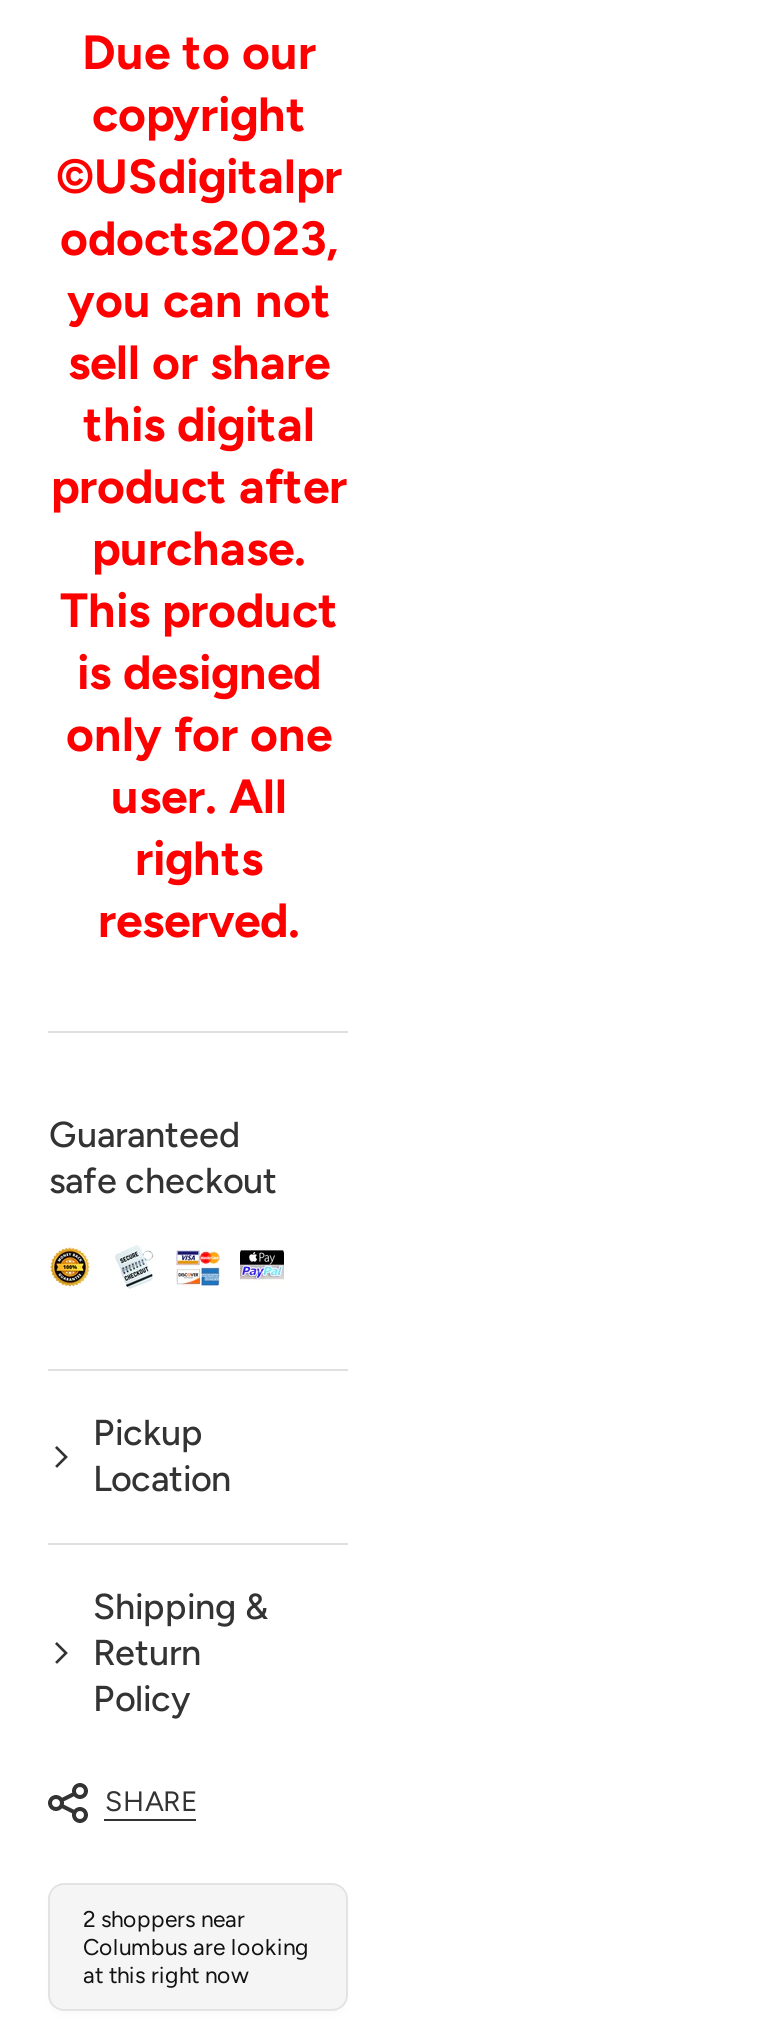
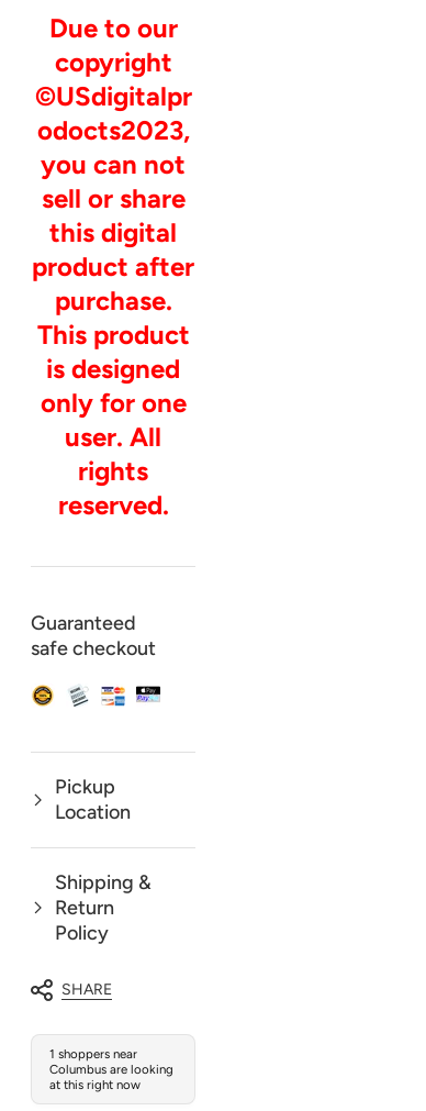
[83,1905,245,1933] 2 shoppers near -> [50,1046,138,1061] 1 shoppers near

